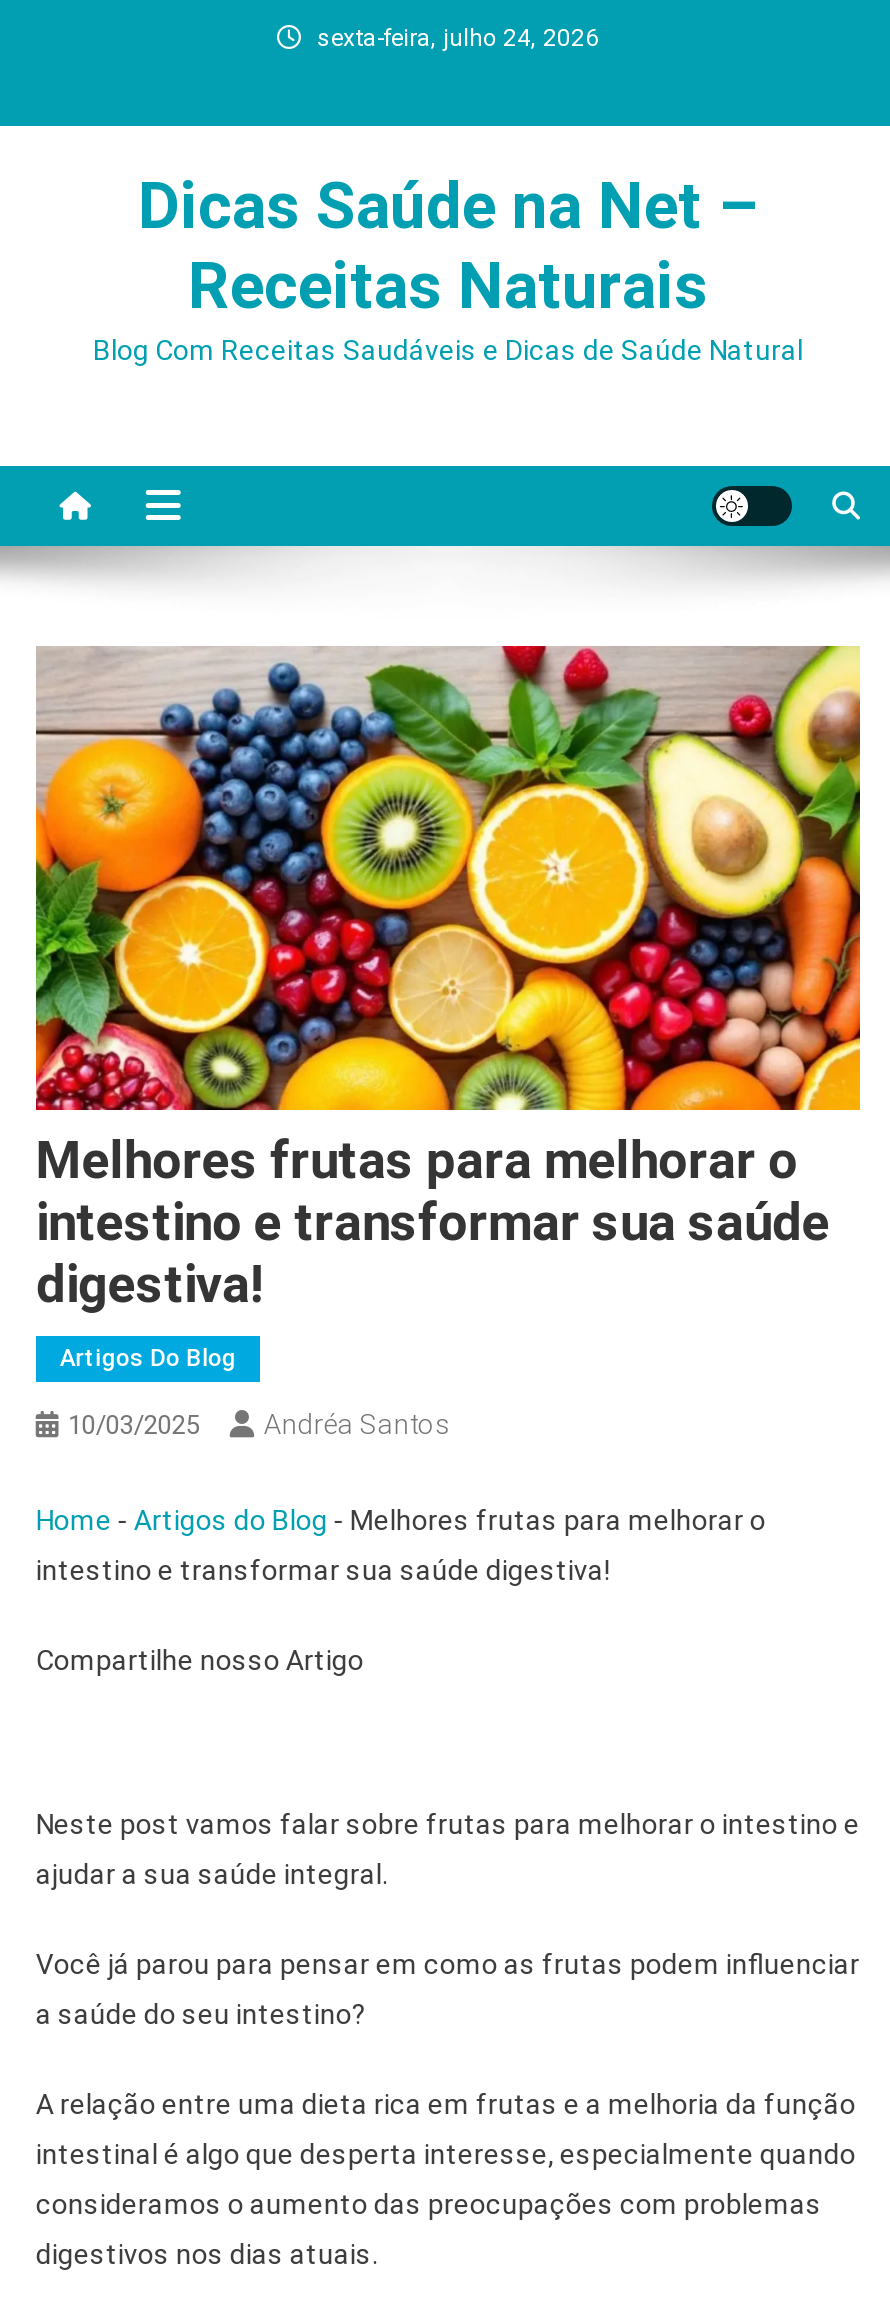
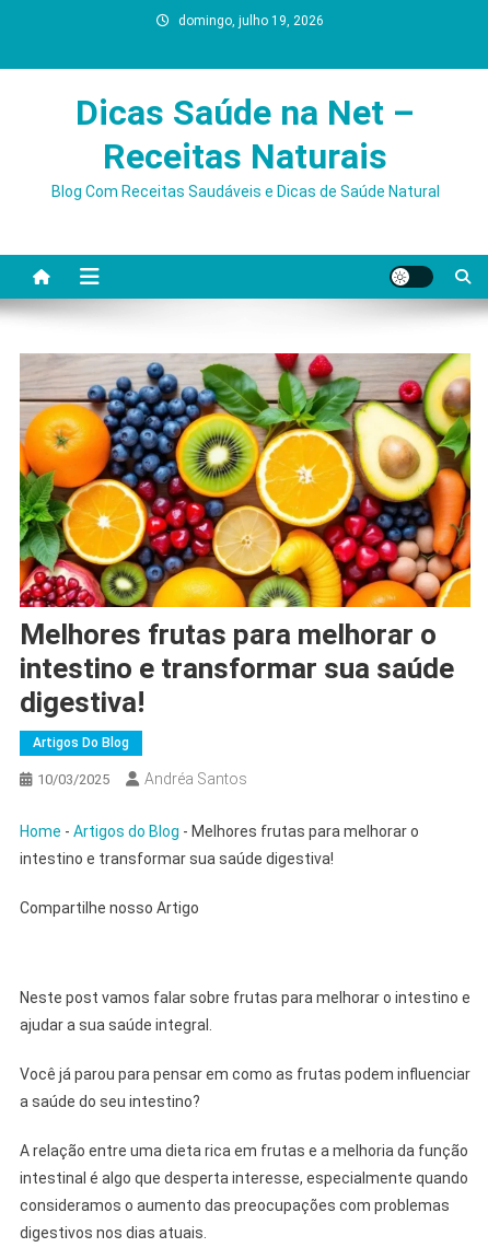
[317,24,599,52] sexta-feira, julho 24, 2026 -> [178,13,323,28] domingo, julho 19, 2026

